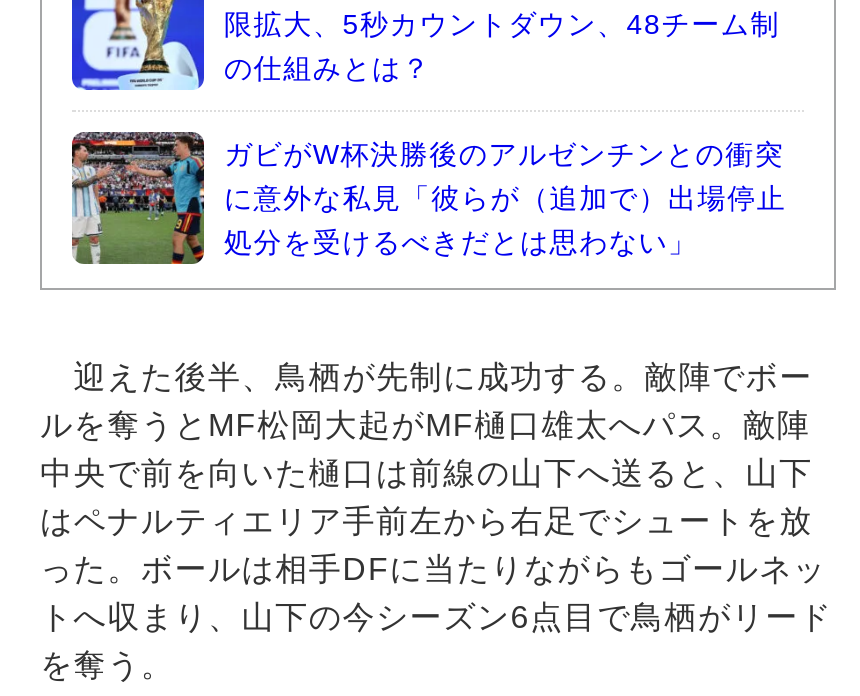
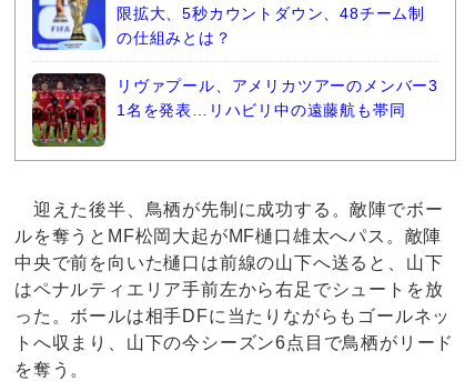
[70,130,786,266] [image] | ガビがW杯決勝後のアルゼンチンとの衝突 | に意外な私見「彼らが（追加で）出場停止 | 処分を受けるべきだとは思わない」 -> [31,72,438,147] [image] | リヴァプール、アメリカツアーのメンバー3 | 1名を発表…リハビリ中の遠藤航も帯同

